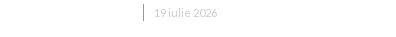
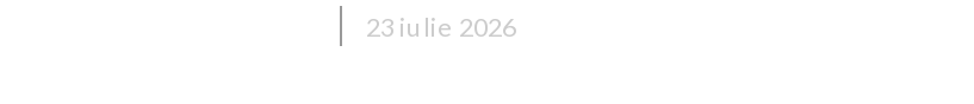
[154,6,217,19] 19 iulie 2026 -> [366,11,516,41] 23 iulie 2026

